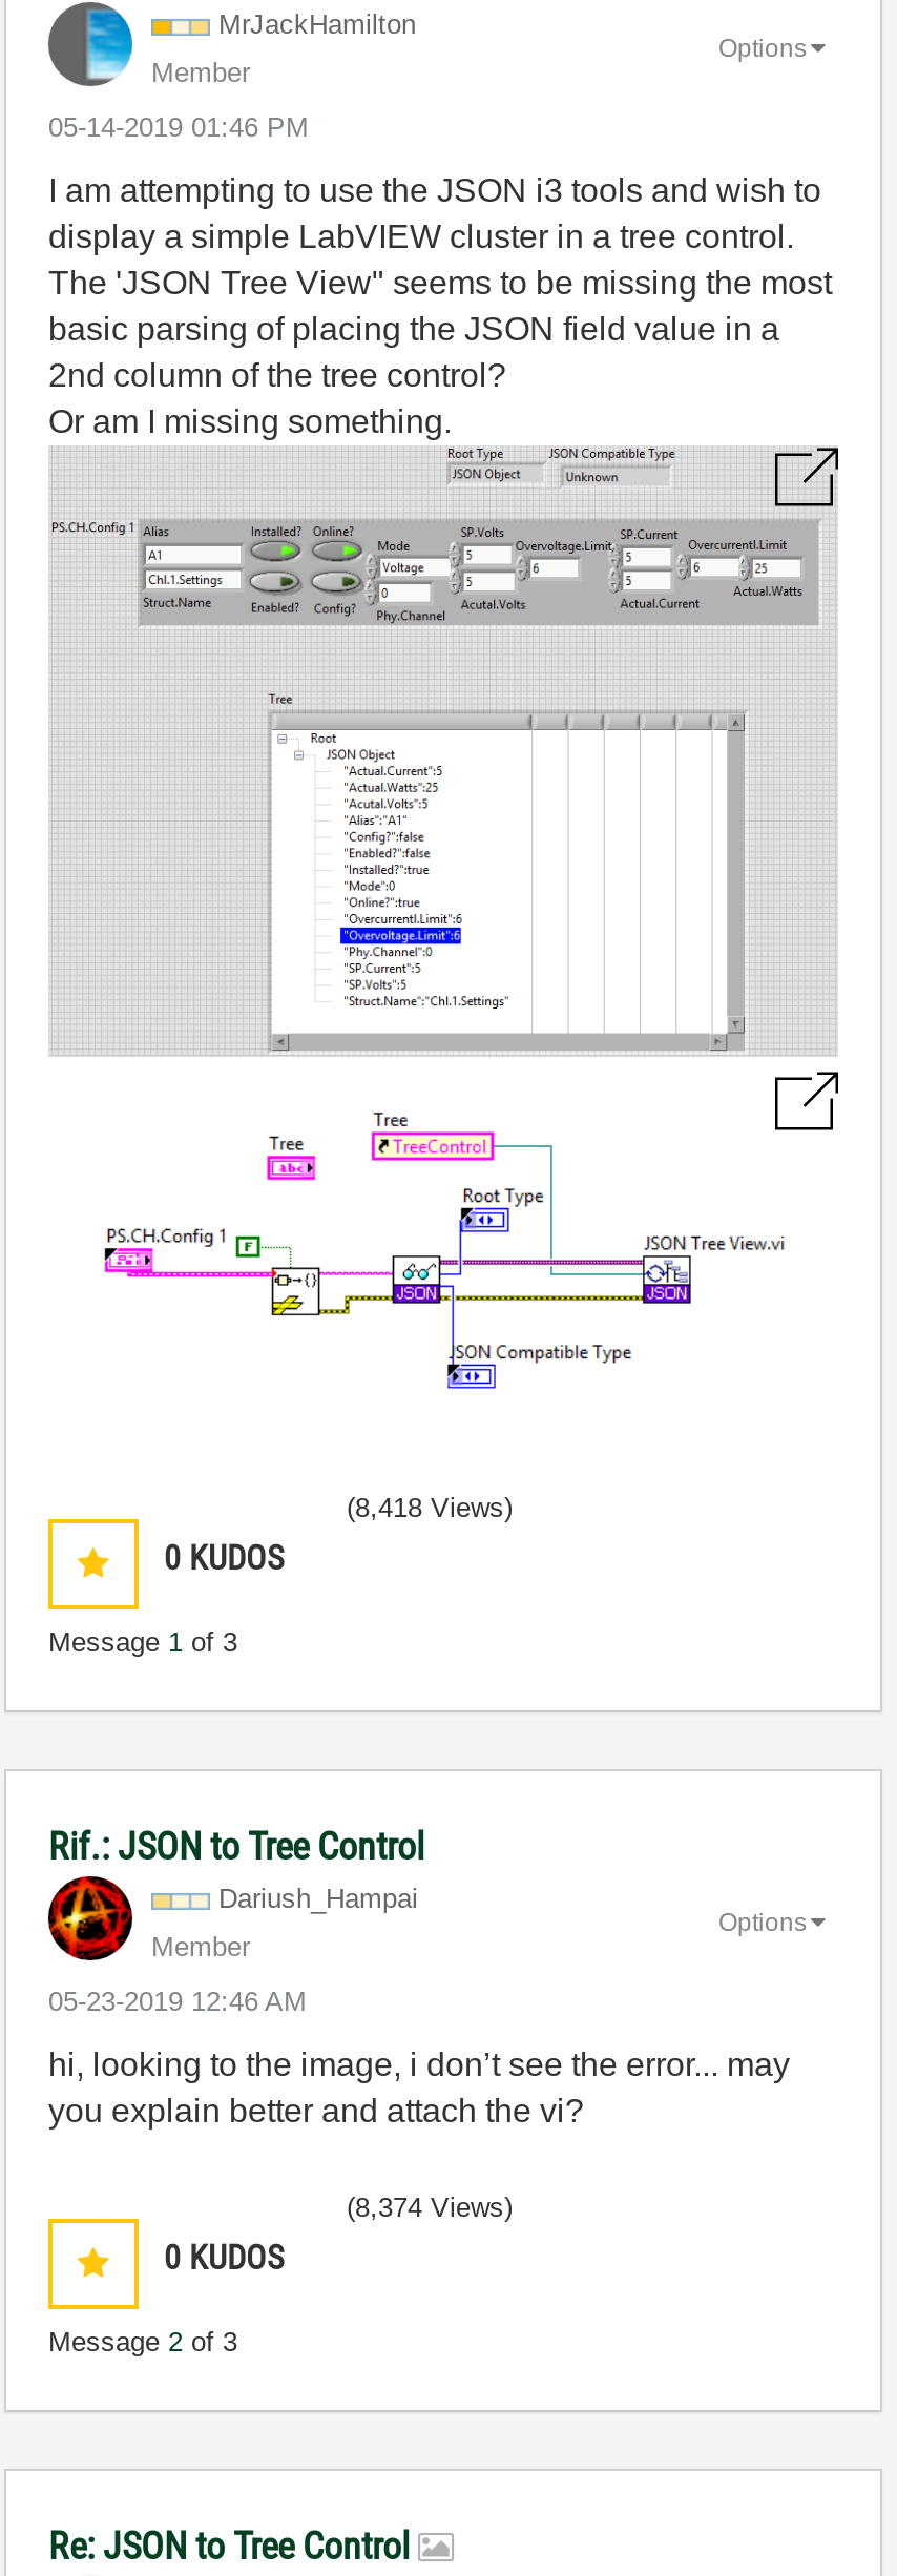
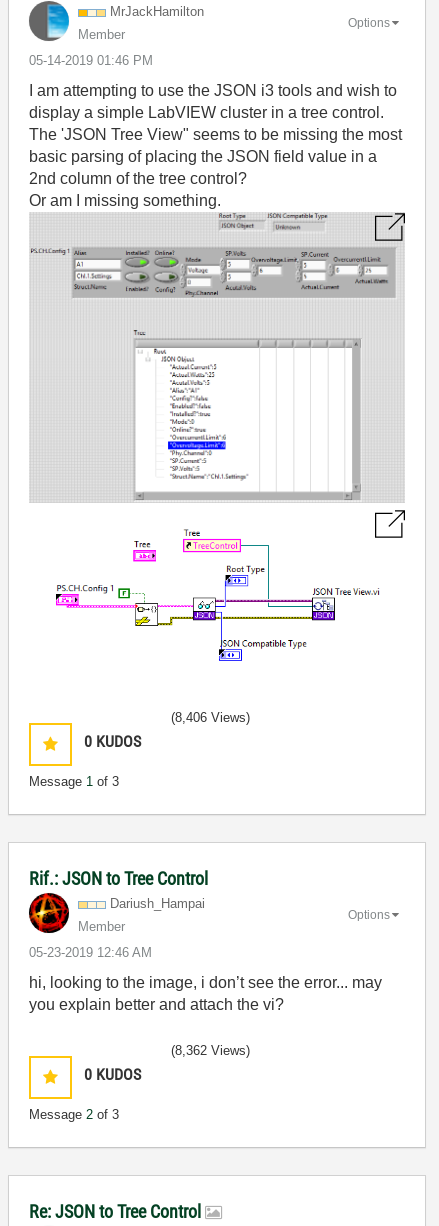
[347,1493,513,1524] (8,418 Views) -> [171,710,250,725] (8,406 Views)
[347,2192,513,2224] (8,374 Views) -> [171,1043,250,1058] (8,362 Views)

